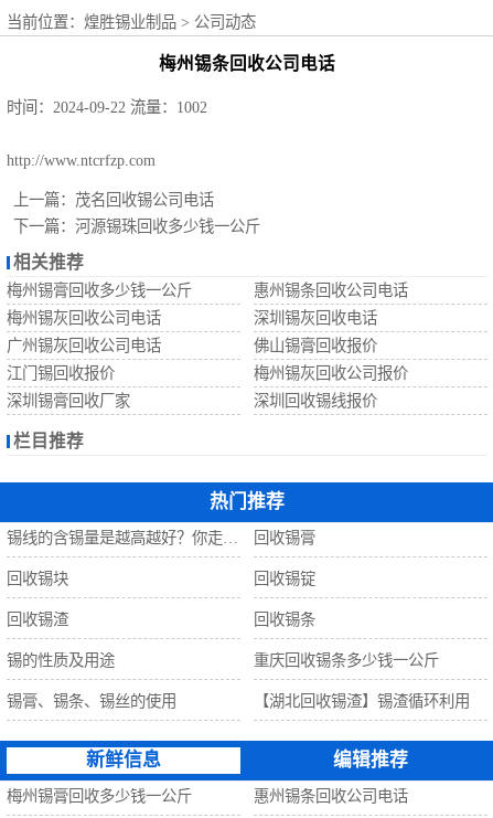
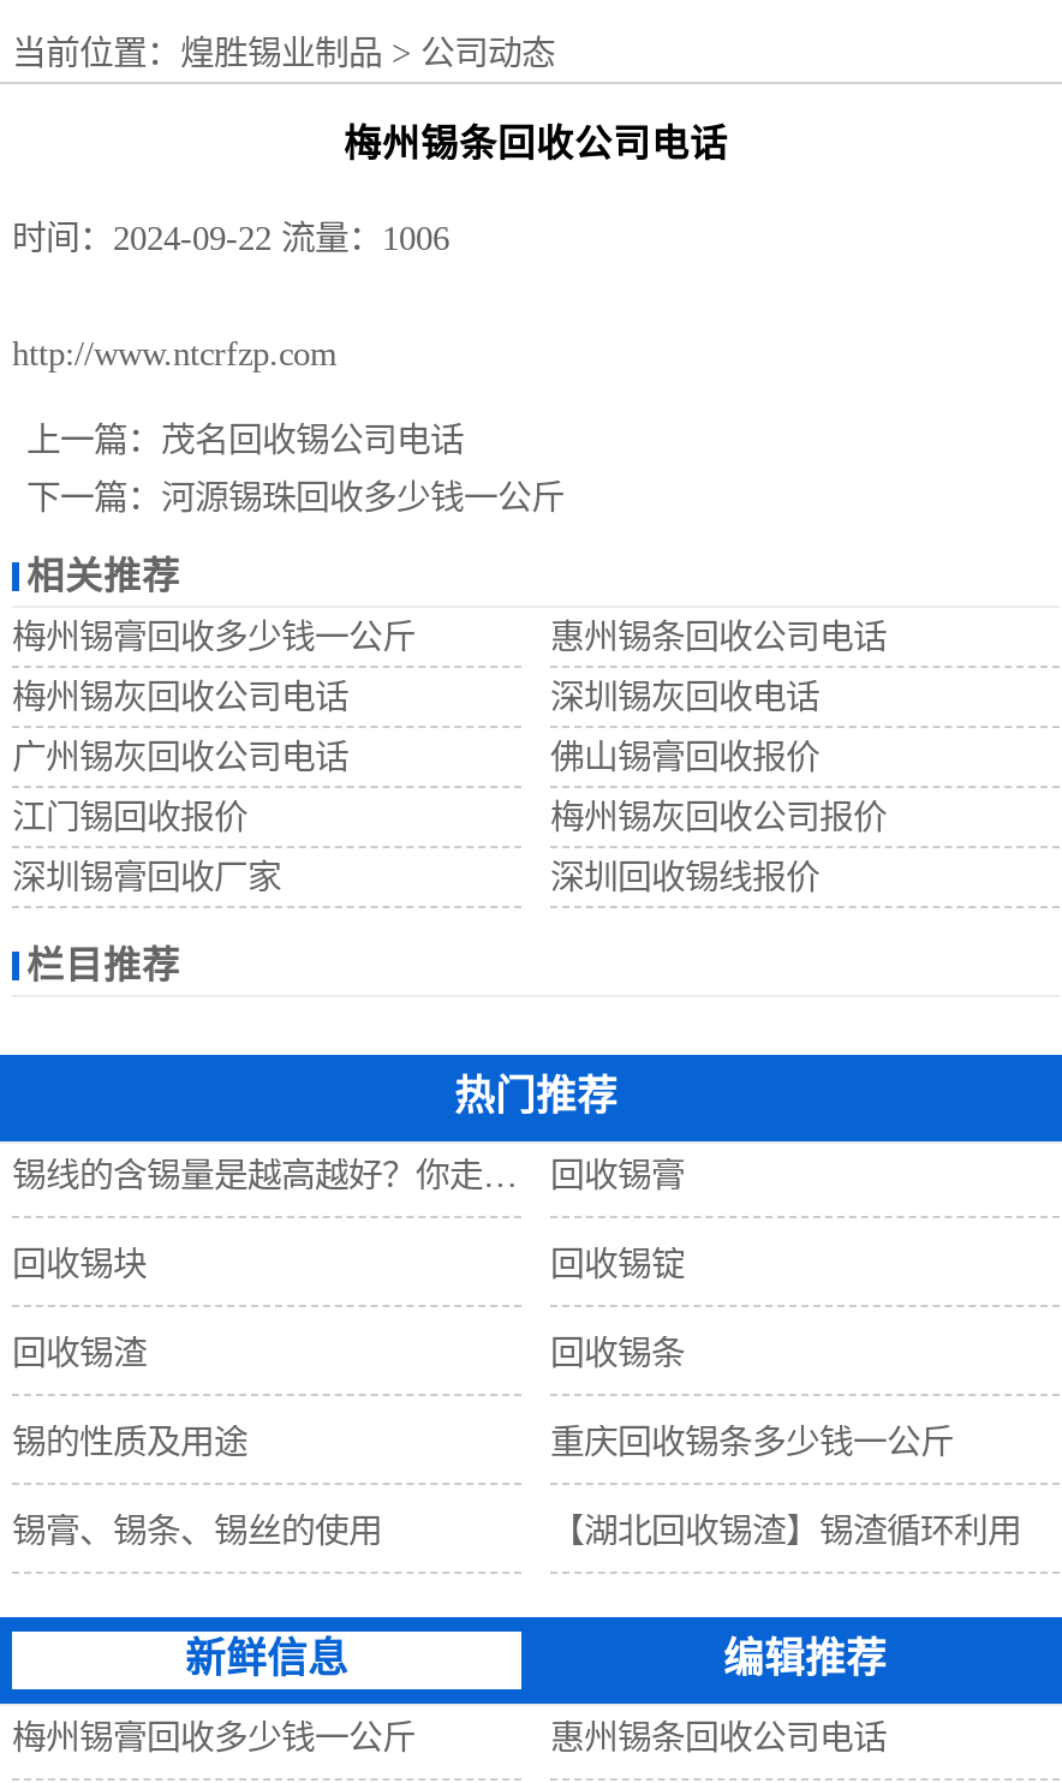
[7,98,207,116] 时间：2024-09-22 流量：1002 -> [12,219,449,257] 时间：2024-09-22 流量：1006

